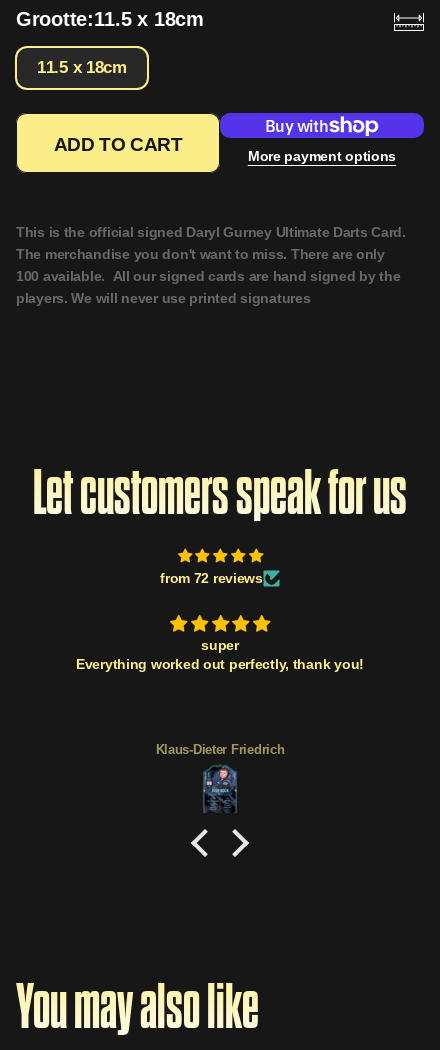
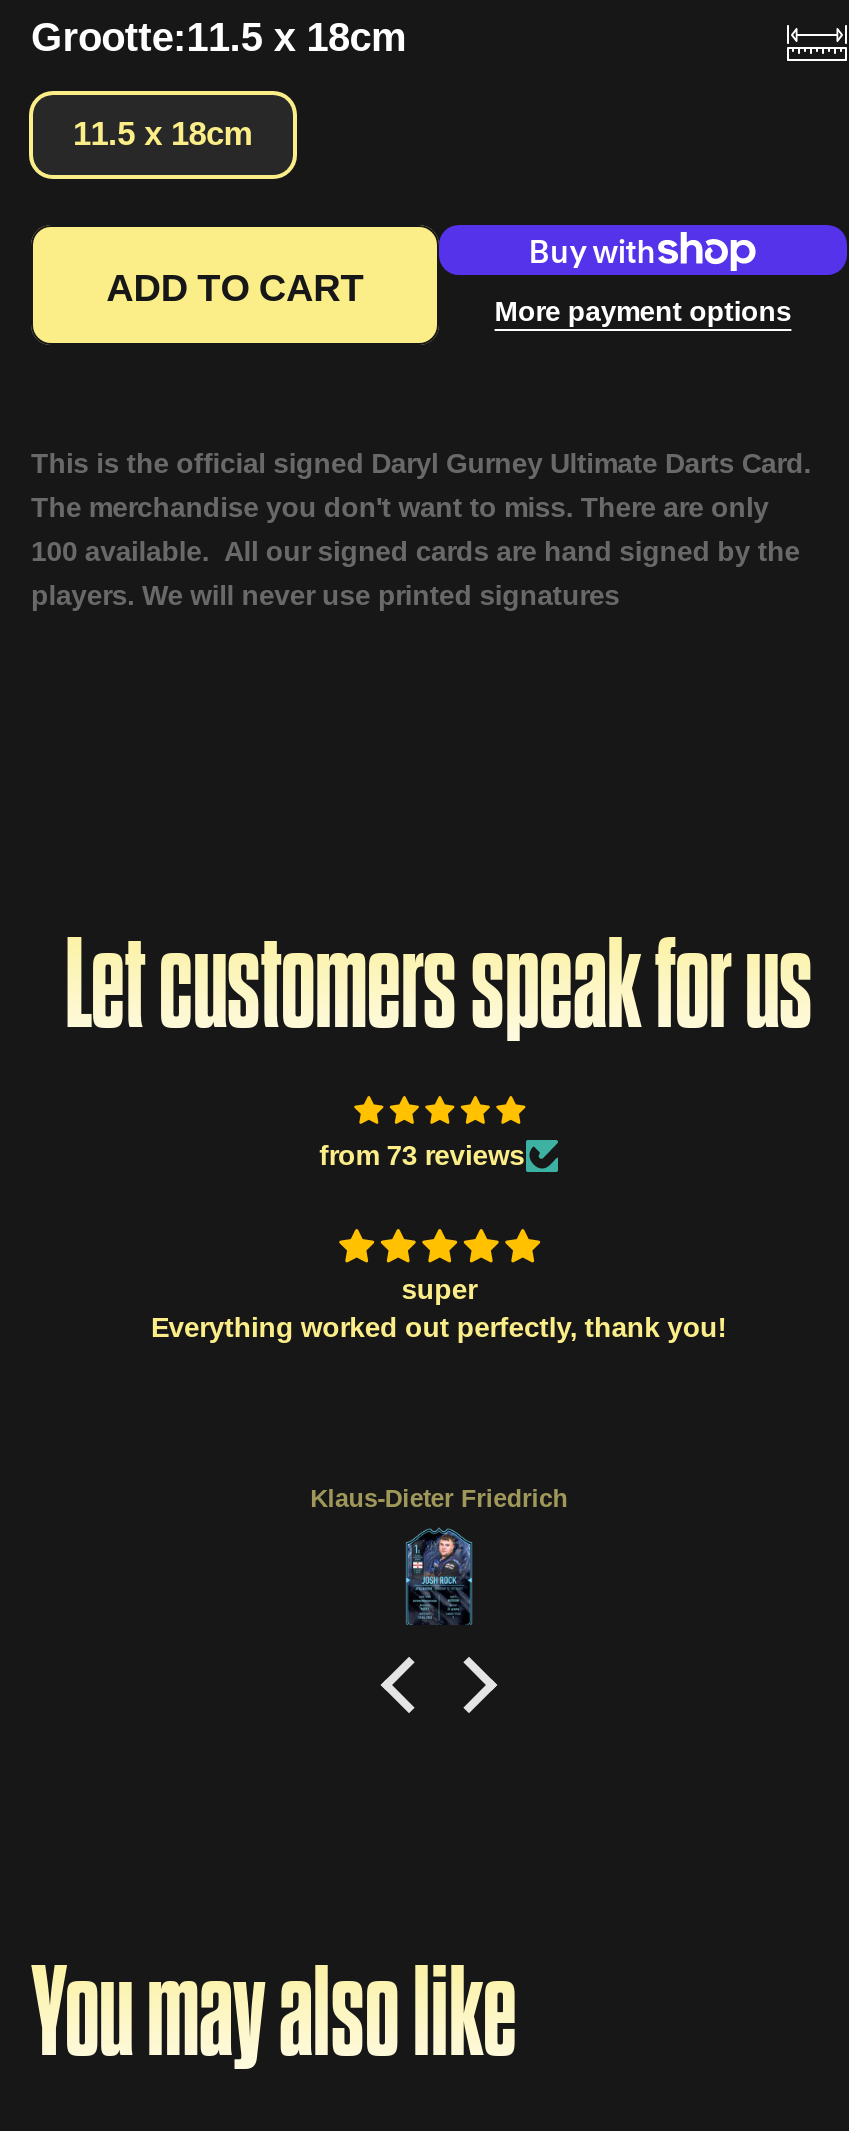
[160,570,263,586] from 72 reviews -> [319,1139,525,1171] from 73 reviews

